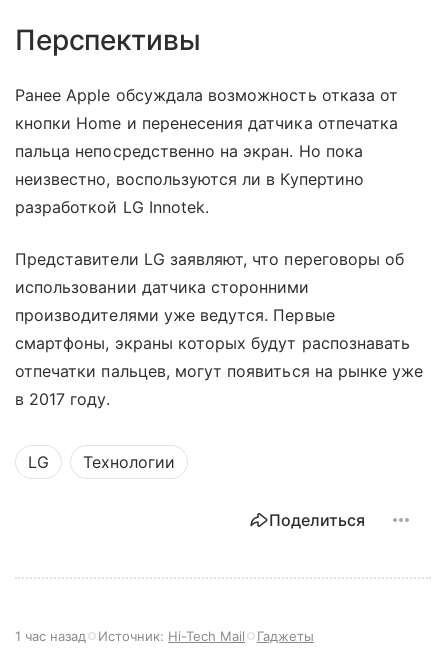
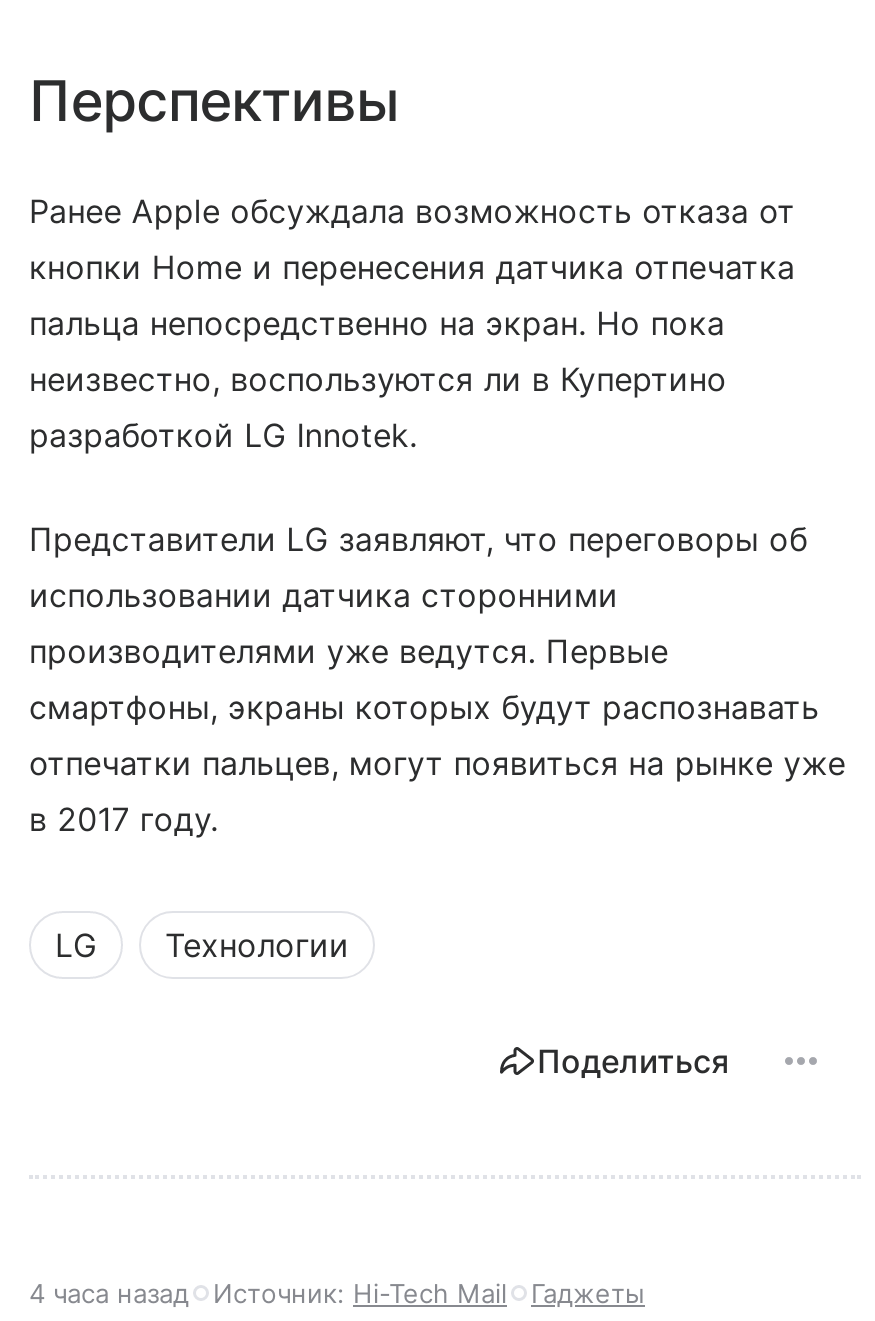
[15,628,314,644] 1 час назад Источник: Hi-Tech Mail Гаджеты -> [29,1276,645,1308] 4 часа назад Источник: Hi-Tech Mail Гаджеты

